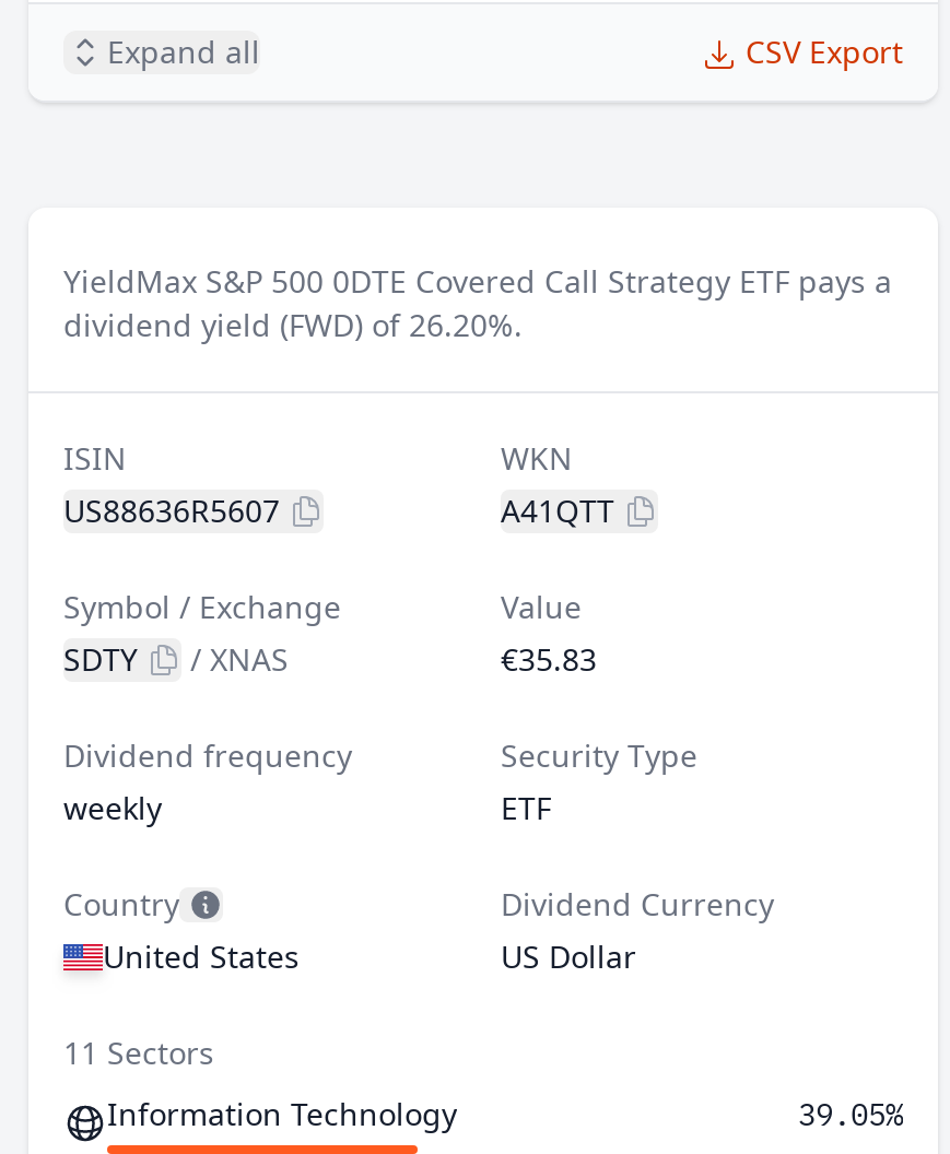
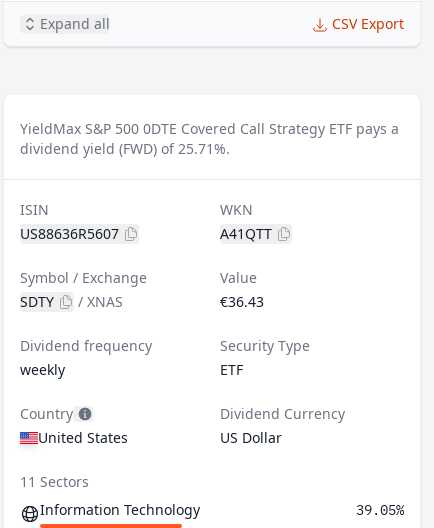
[63,304,523,345] dividend yield (FWD) of 26.20%. -> [20,139,230,158] dividend yield (FWD) of 25.71%.
[501,638,597,680] €35.83 -> [220,292,264,311] €36.43

